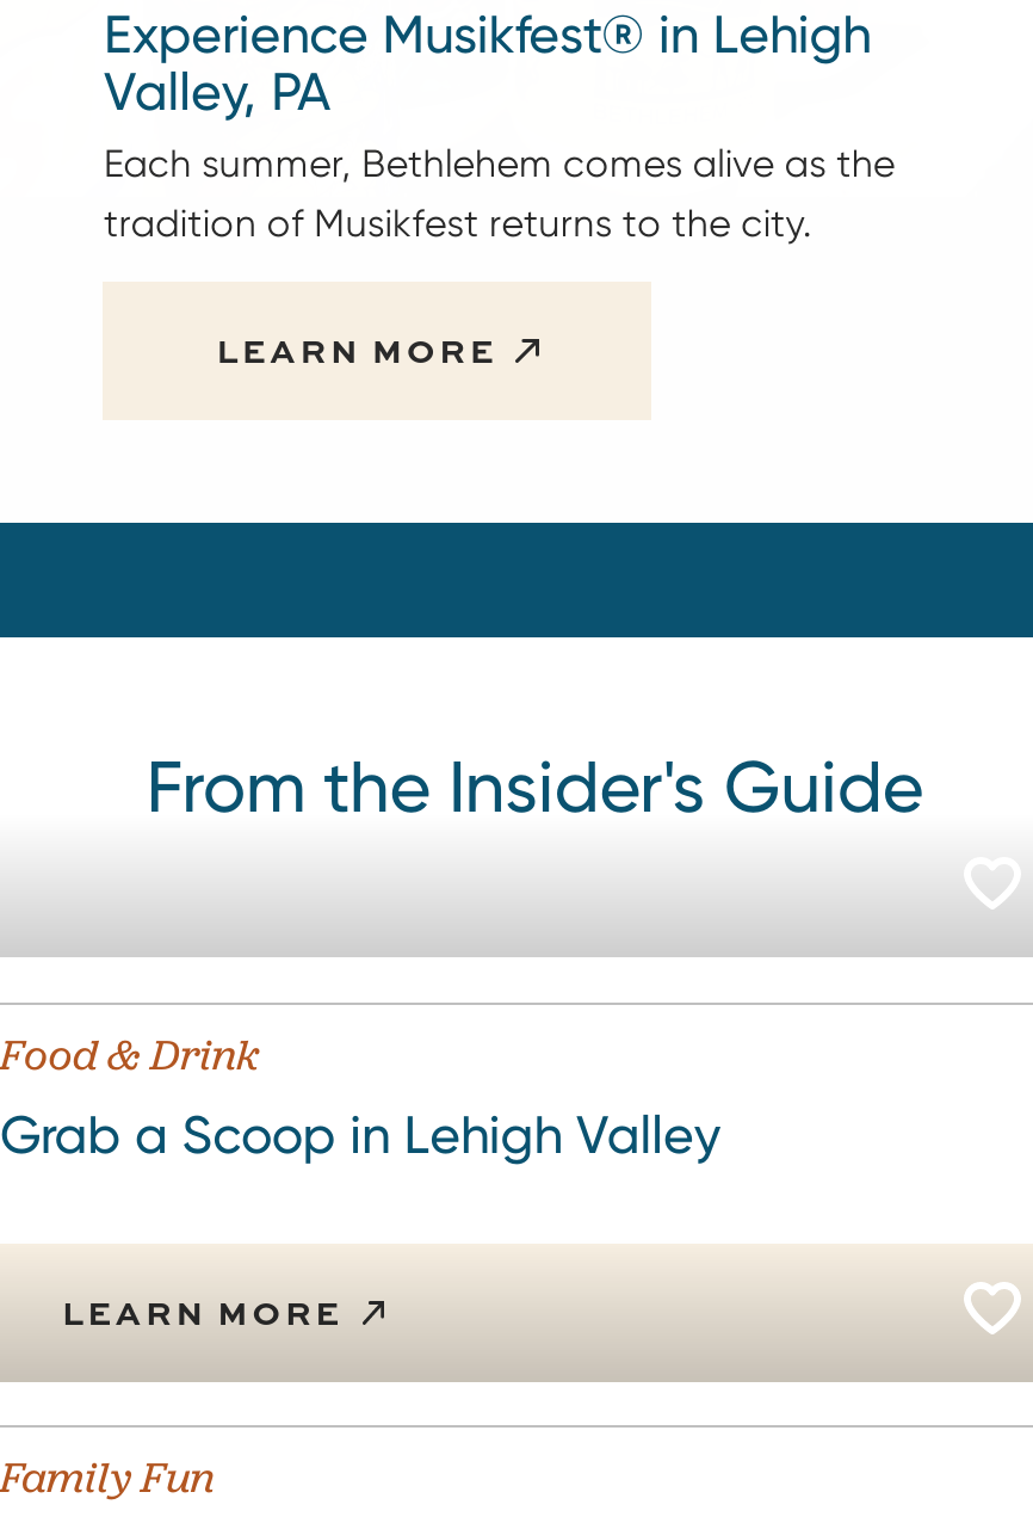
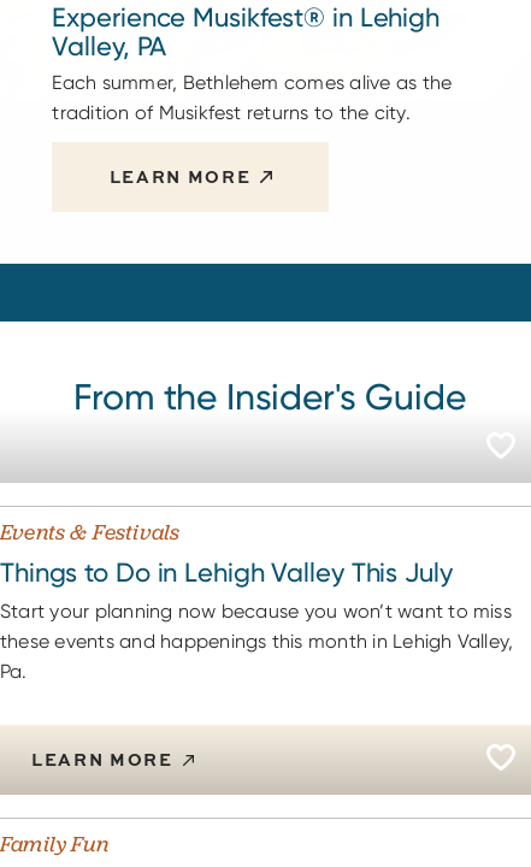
[0,1028,720,1165] Food & Drink | Grab a Scoop in Lehigh Valley -> [0,519,514,683] Events & Festivals | Things to Do in Lehigh Valley This July | Start your planning now because you won’t want to miss | these events and happenings this month in Lehigh Valley, | Pa.

